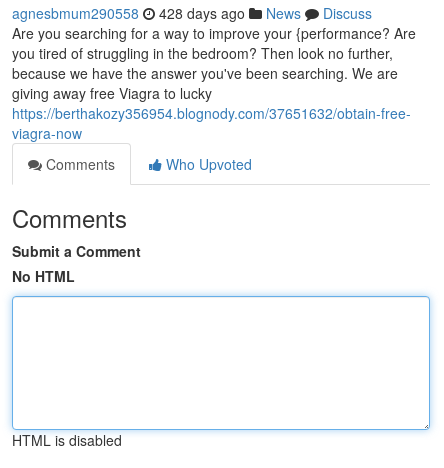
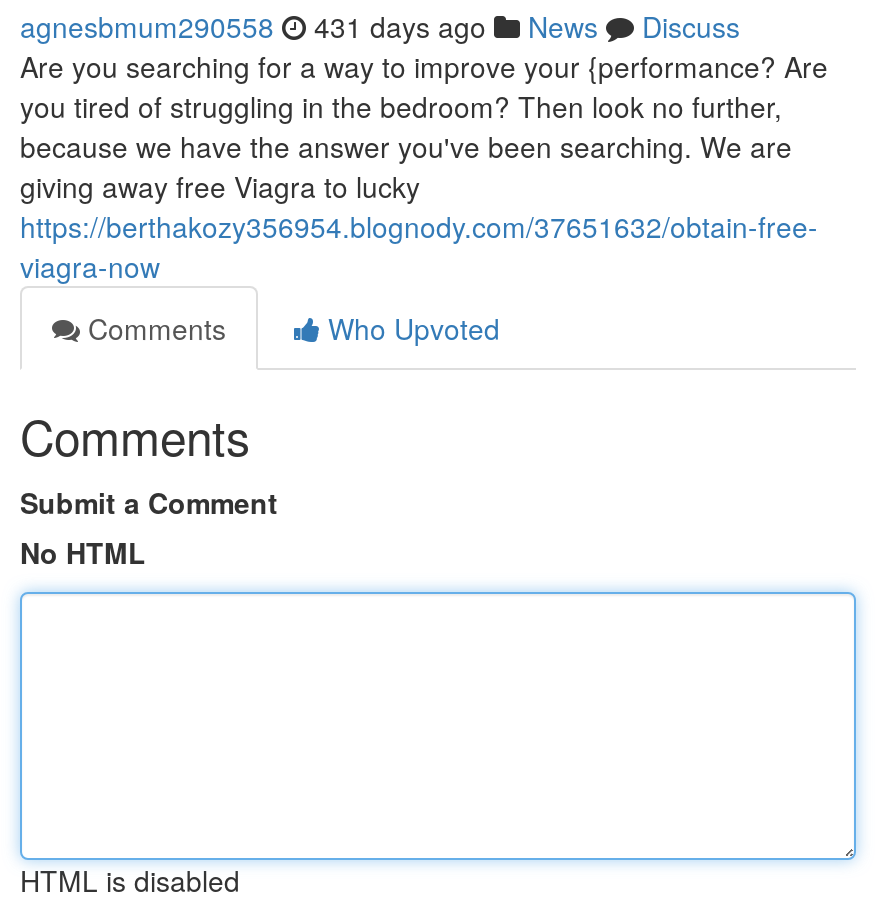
[12,3,372,23] agnesbmum290558 428 days ago News Discuss -> [20,6,740,46] agnesbmum290558 431 days ago News Discuss

